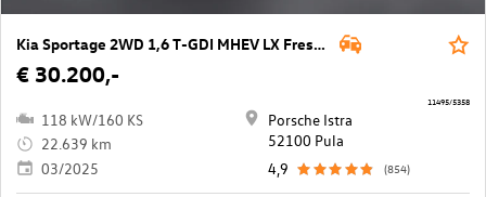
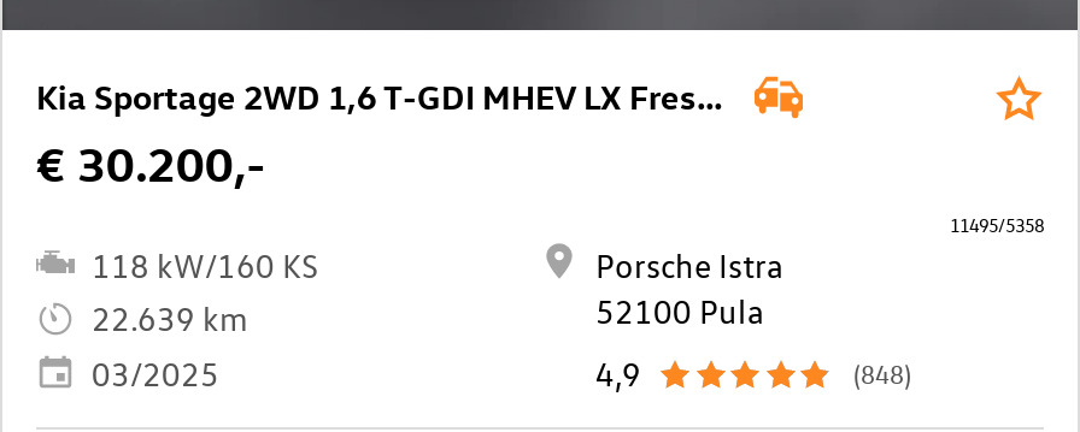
[384,160,410,176] (854) -> [853,354,911,390] (848)

